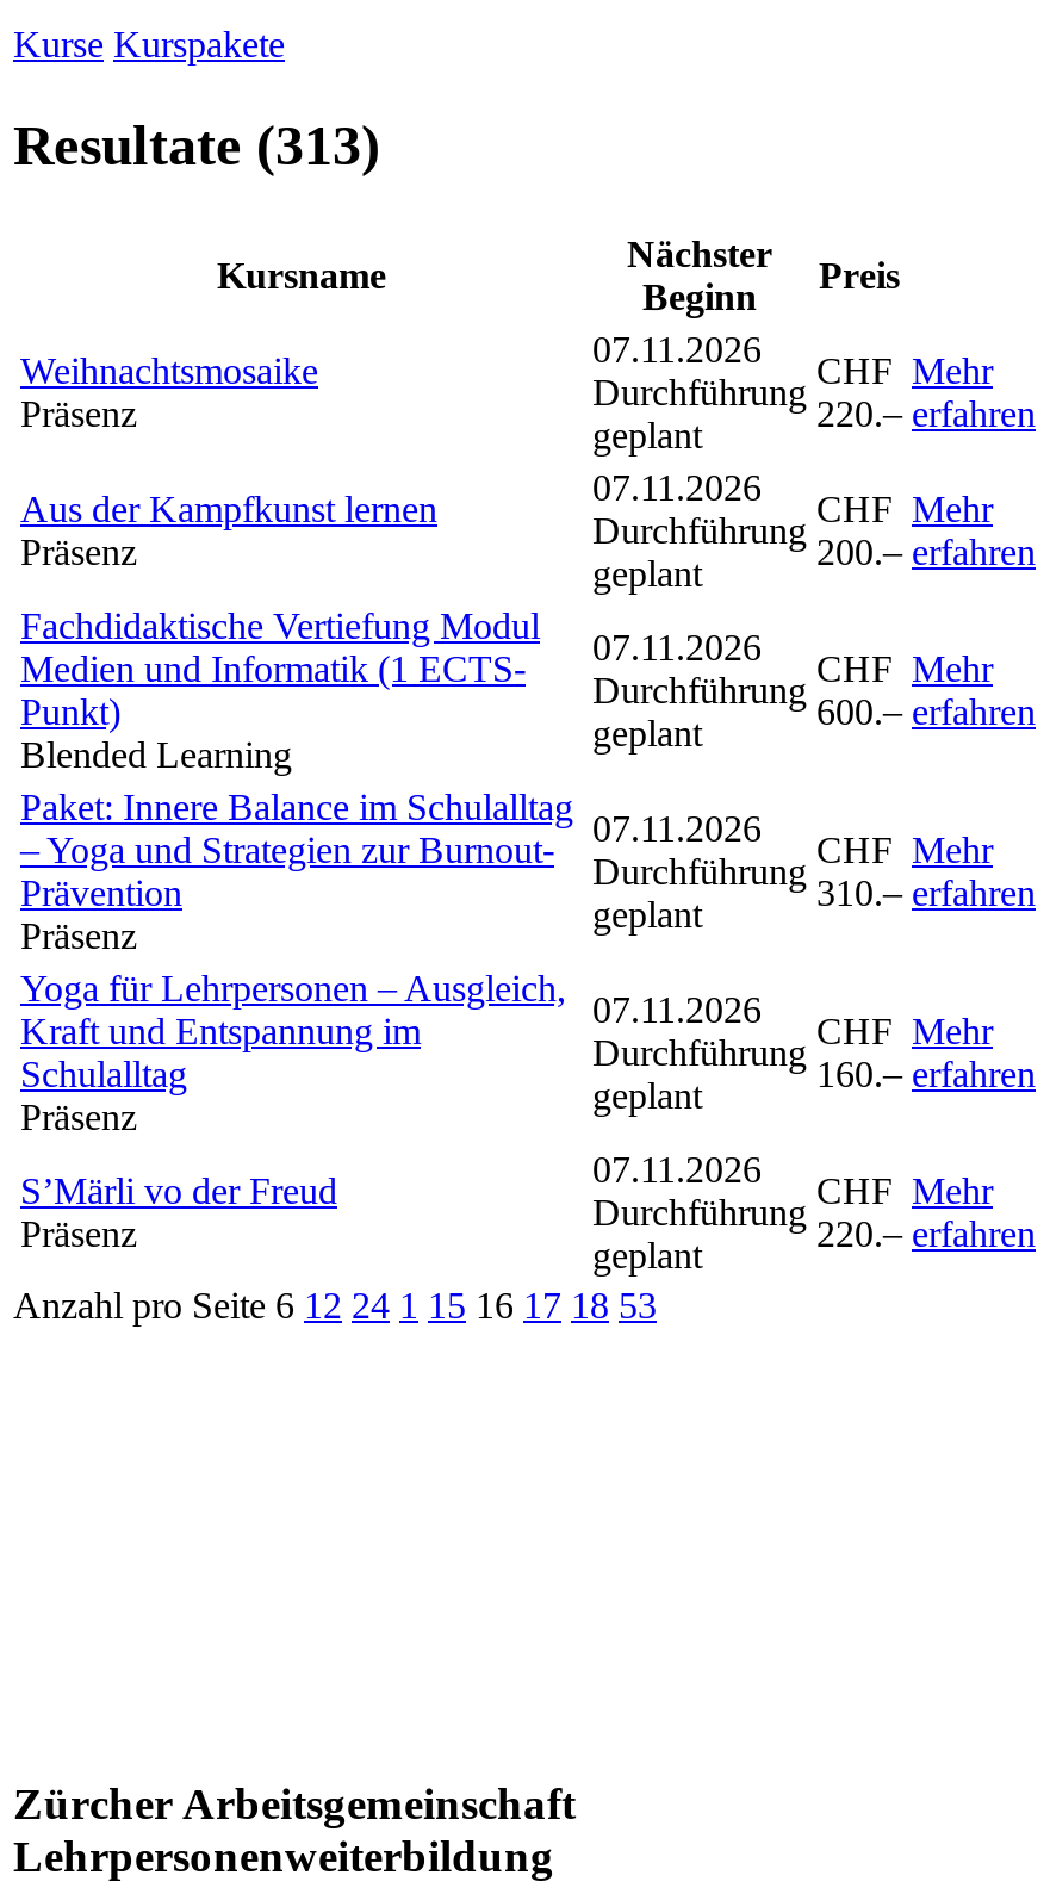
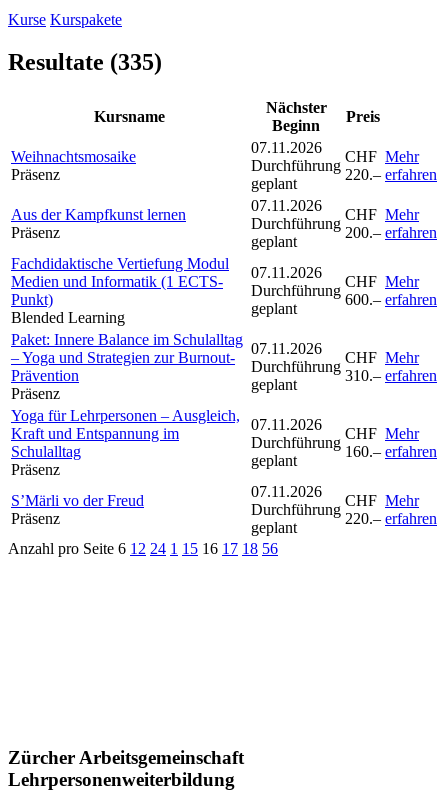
[13,115,380,177] Resultate (313) -> [8,49,162,75] Resultate (335)
[13,1285,657,1326] Anzahl pro Seite 6 12 24 1 15 16 17 18 53 -> [8,540,278,557] Anzahl pro Seite 6 12 24 1 15 16 17 18 56

